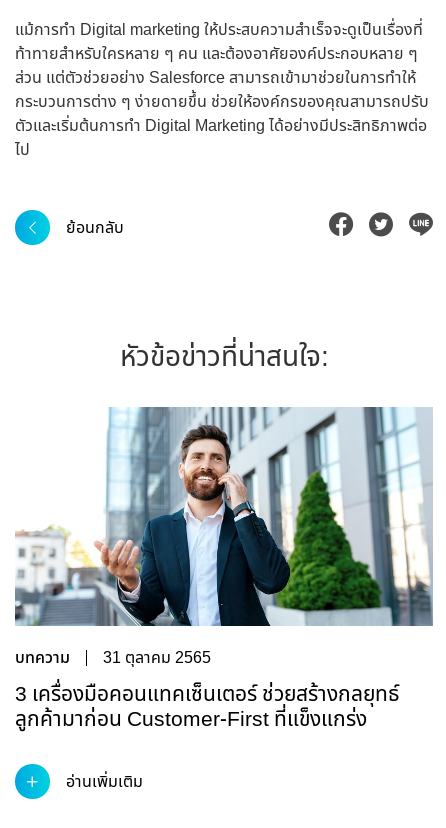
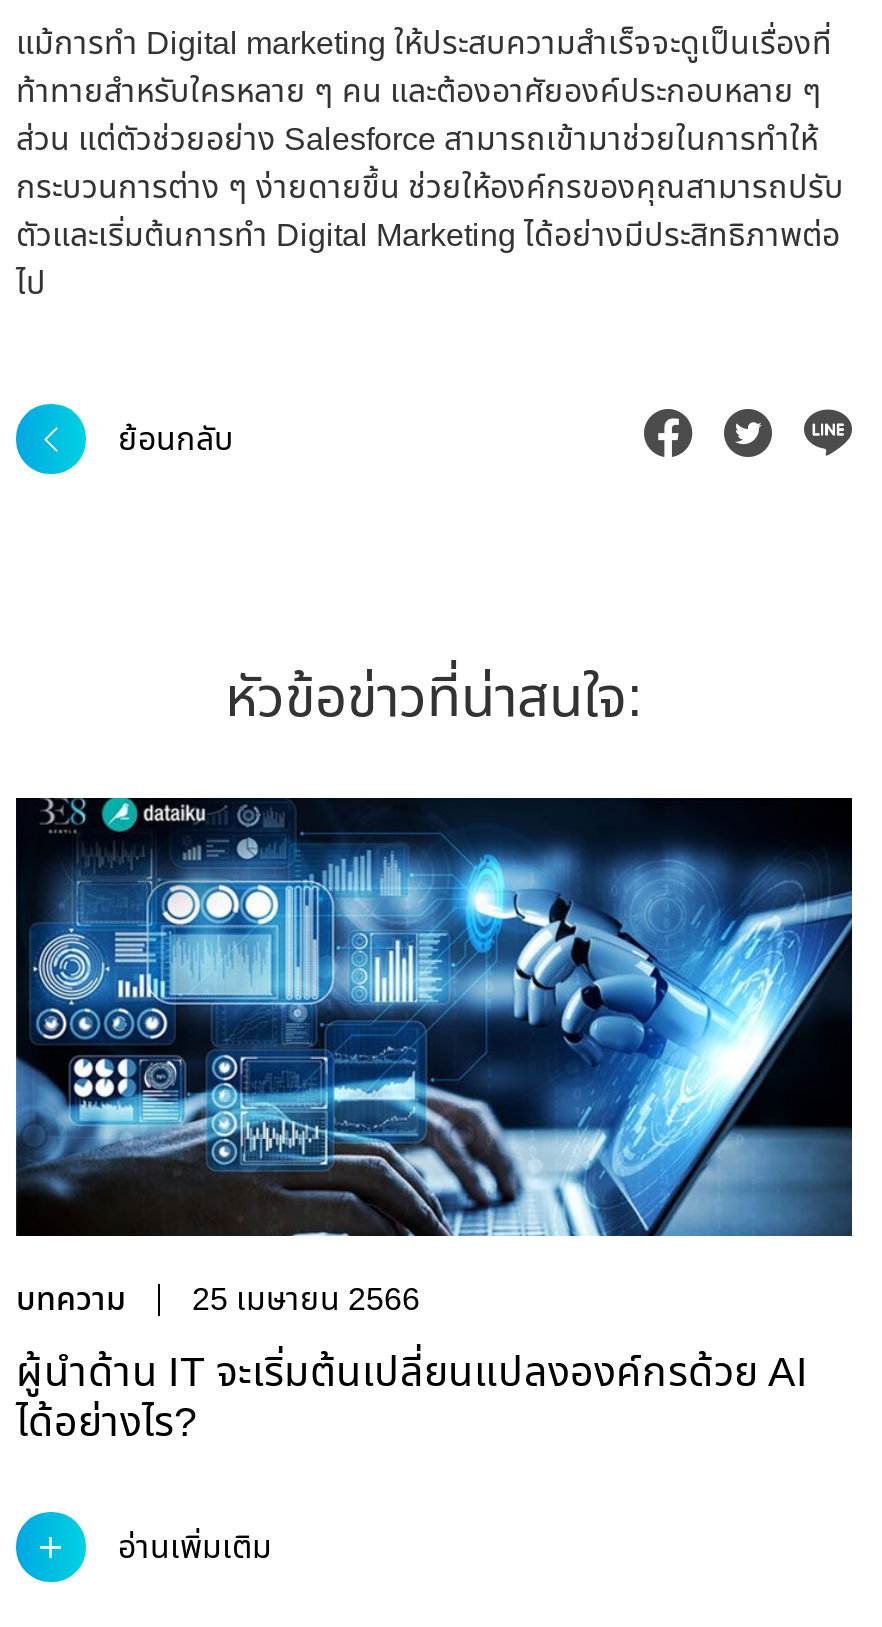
[14,406,433,735] [image] | 31 ตุลาคม 2565 | 3 เครื่องมือคอนแทคเซ็นเตอร์ ช่วยสร้างกลยุทธ์ | ลูกค้ามาก่อน Customer-First ที่แข็งแกร่ง -> [14,796,854,1455] [image] | 25 เมษายน 2566 | ผู้นำด้าน IT จะเริ่มต้นเปลี่ยนแปลงองค์กรด้วย AI | ได้อย่างไร?

